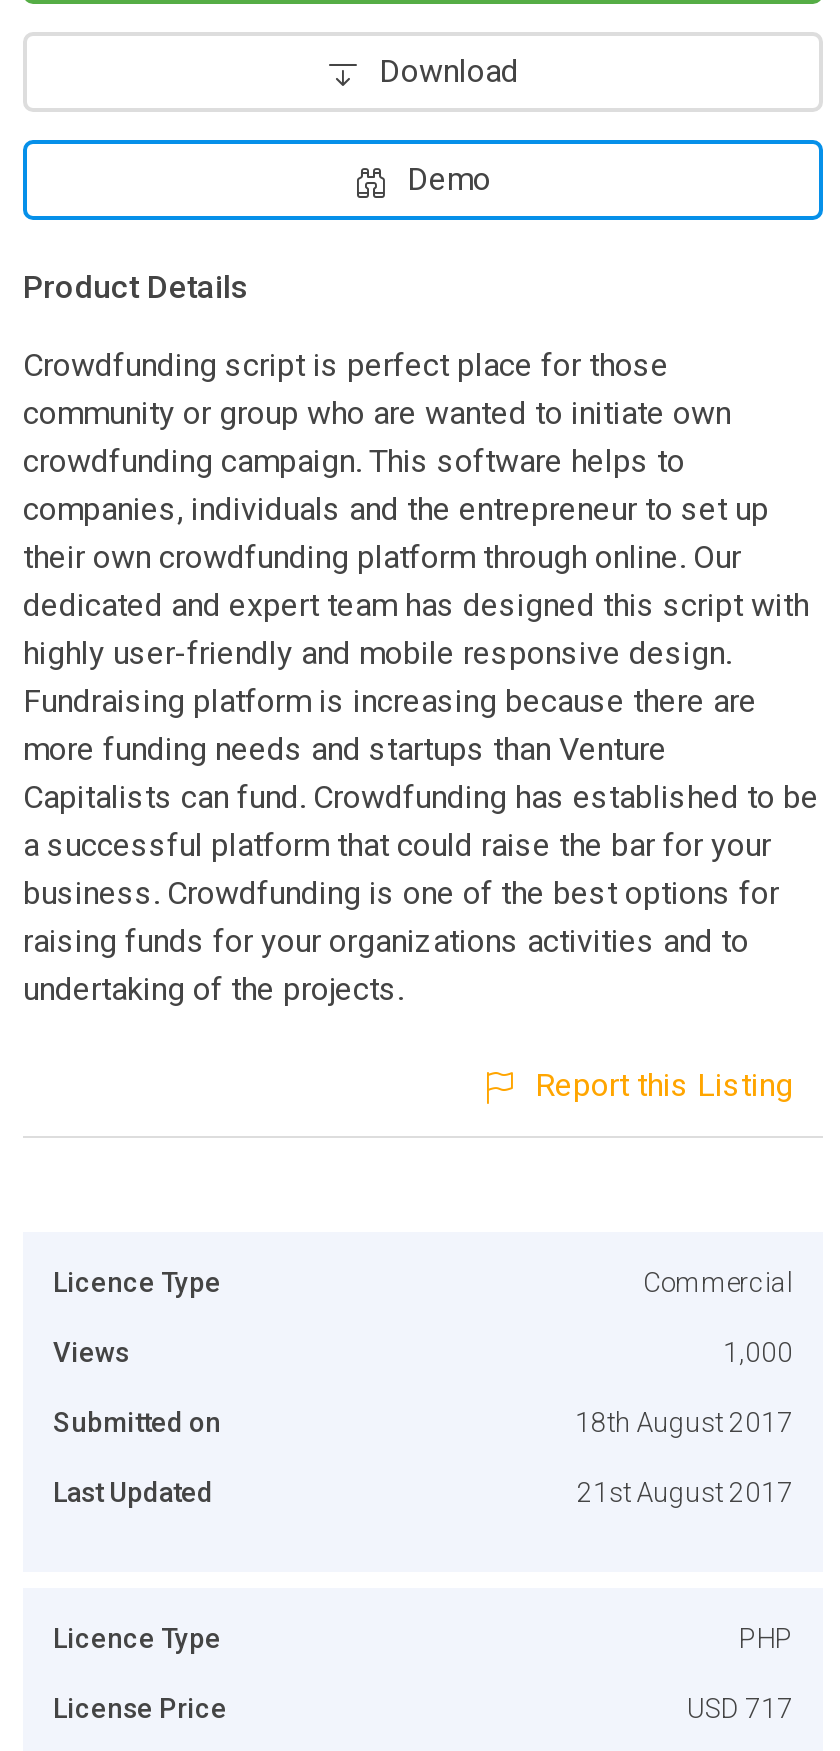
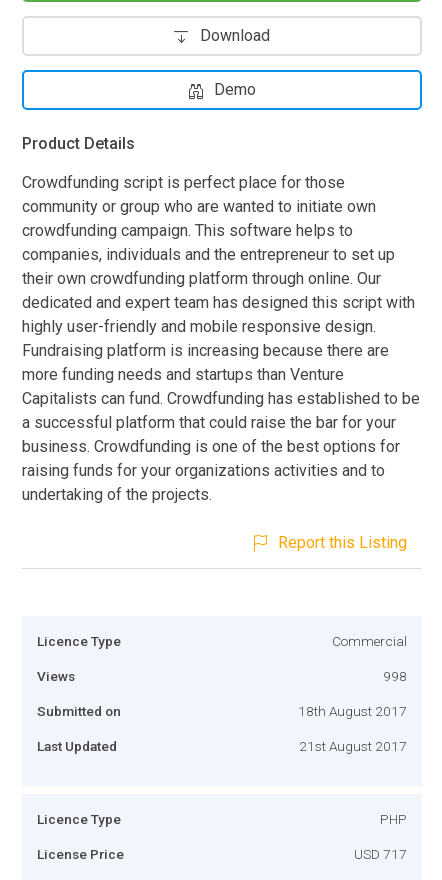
[723,1336,793,1368] 1,000 -> [383,668,407,684] 998

